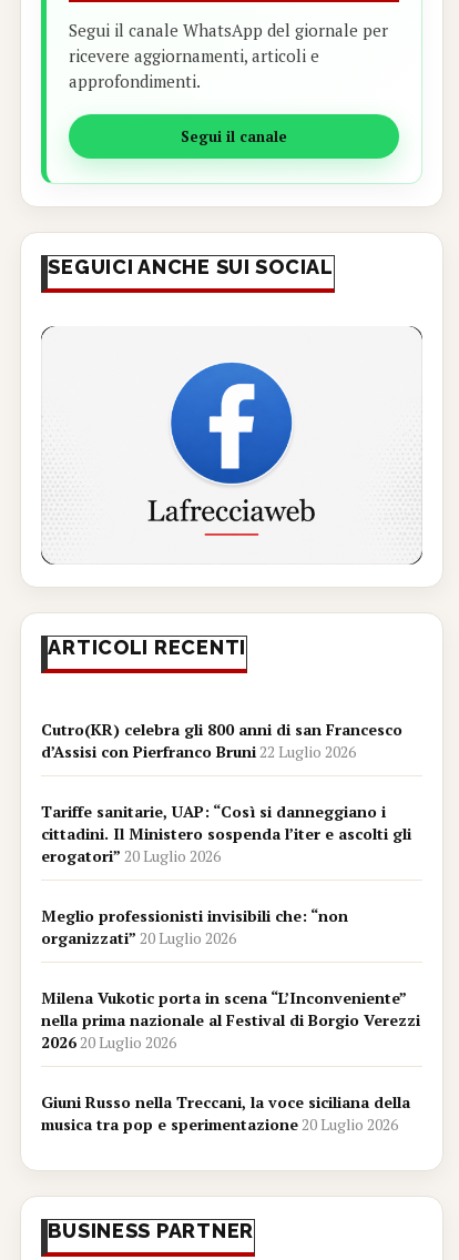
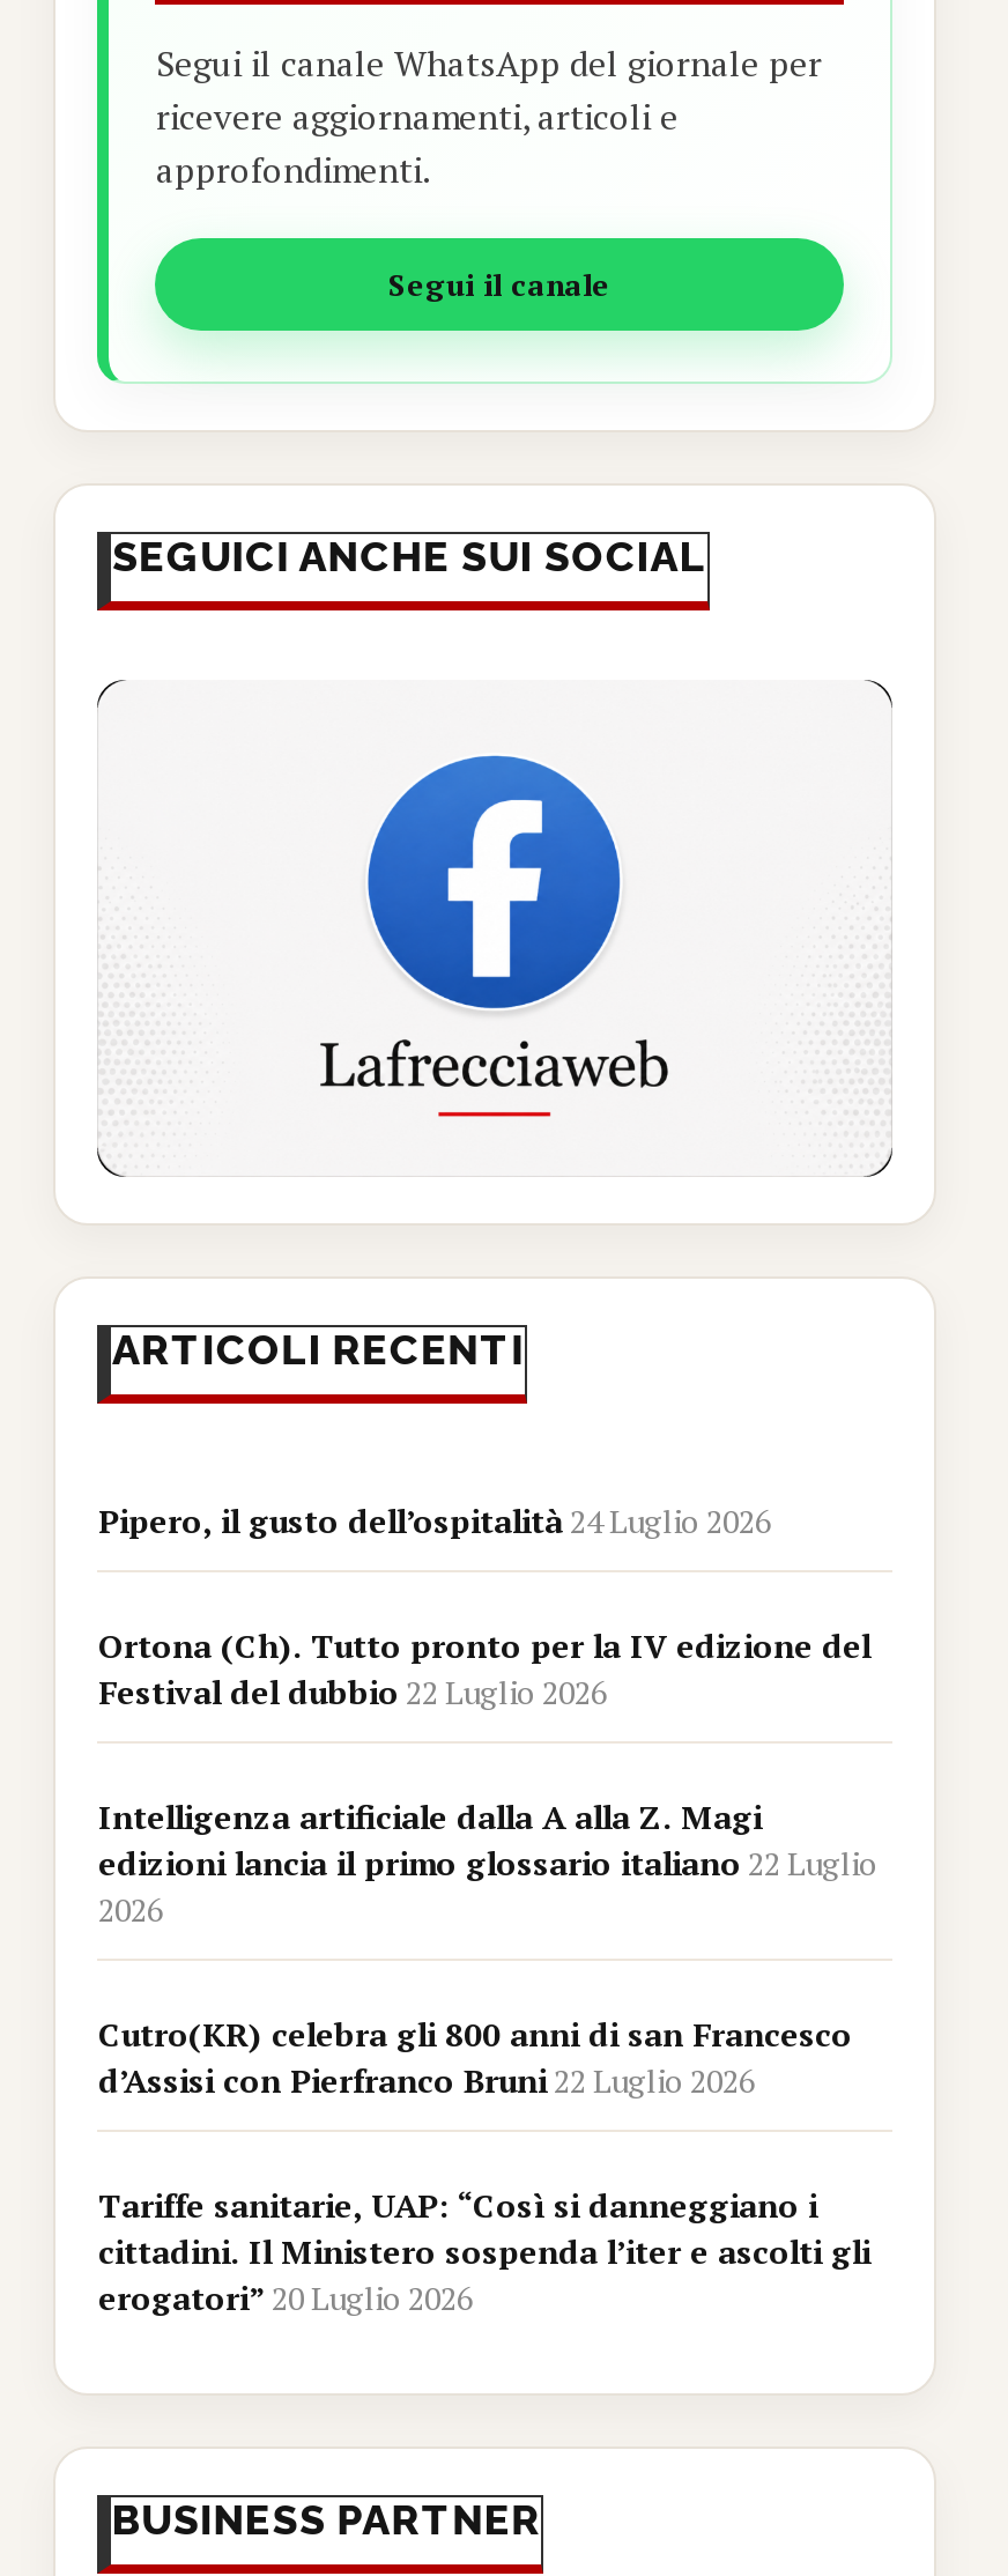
none -> [98,1498,877,1930] Pipero, il gusto dell’ospitalità 24 Luglio 2026 | Ortona (Ch). Tutto pronto per la IV edizione del | Festival del dubbio 22 Luglio 2026 | Intelligenza artificiale dalla A alla Z. Magi | edizioni lancia il primo glossario italiano 22 Luglio | 2026
moved [41,719,412,866] -> [98,2011,870,2319]: Cutro(KR) celebra gli 800 anni di san Francesco | d’Assisi con Pierfranco Bruni 22 Luglio 2026 | Tariffe sanitarie, UAP: “Così si danneggiano i | cittadini. Il Ministero sospenda l’iter e ascolti gli | erogatori” 20 Luglio 2026
[41,905,421,1135] Meglio professionisti invisibili che: “non | organizzati” 20 Luglio 2026 | Milena Vukotic porta in scena “L’Inconveniente” | nella prima nazionale al Festival di Borgio Verezzi | 2026 20 Luglio 2026 | Giuni Russo nella Treccani, la voce siciliana della | musica tra pop e sperimentazione 20 Luglio 2026 -> none

